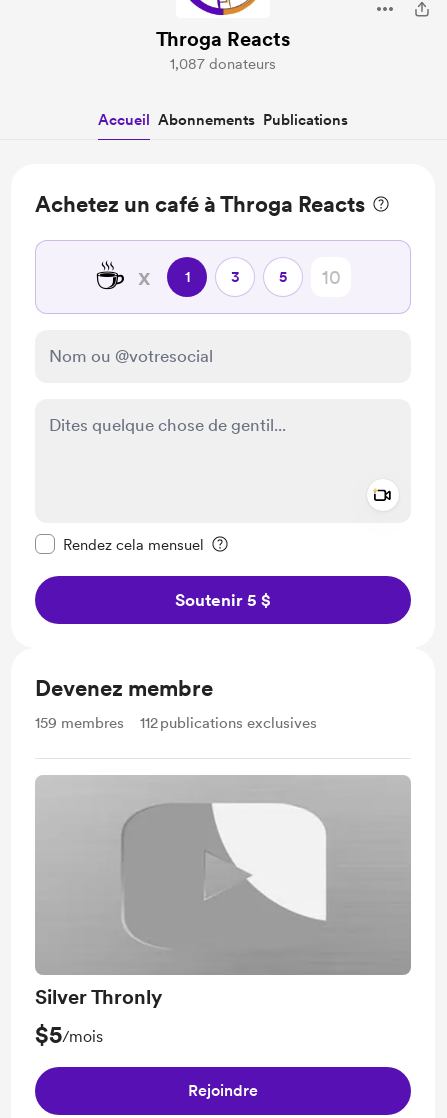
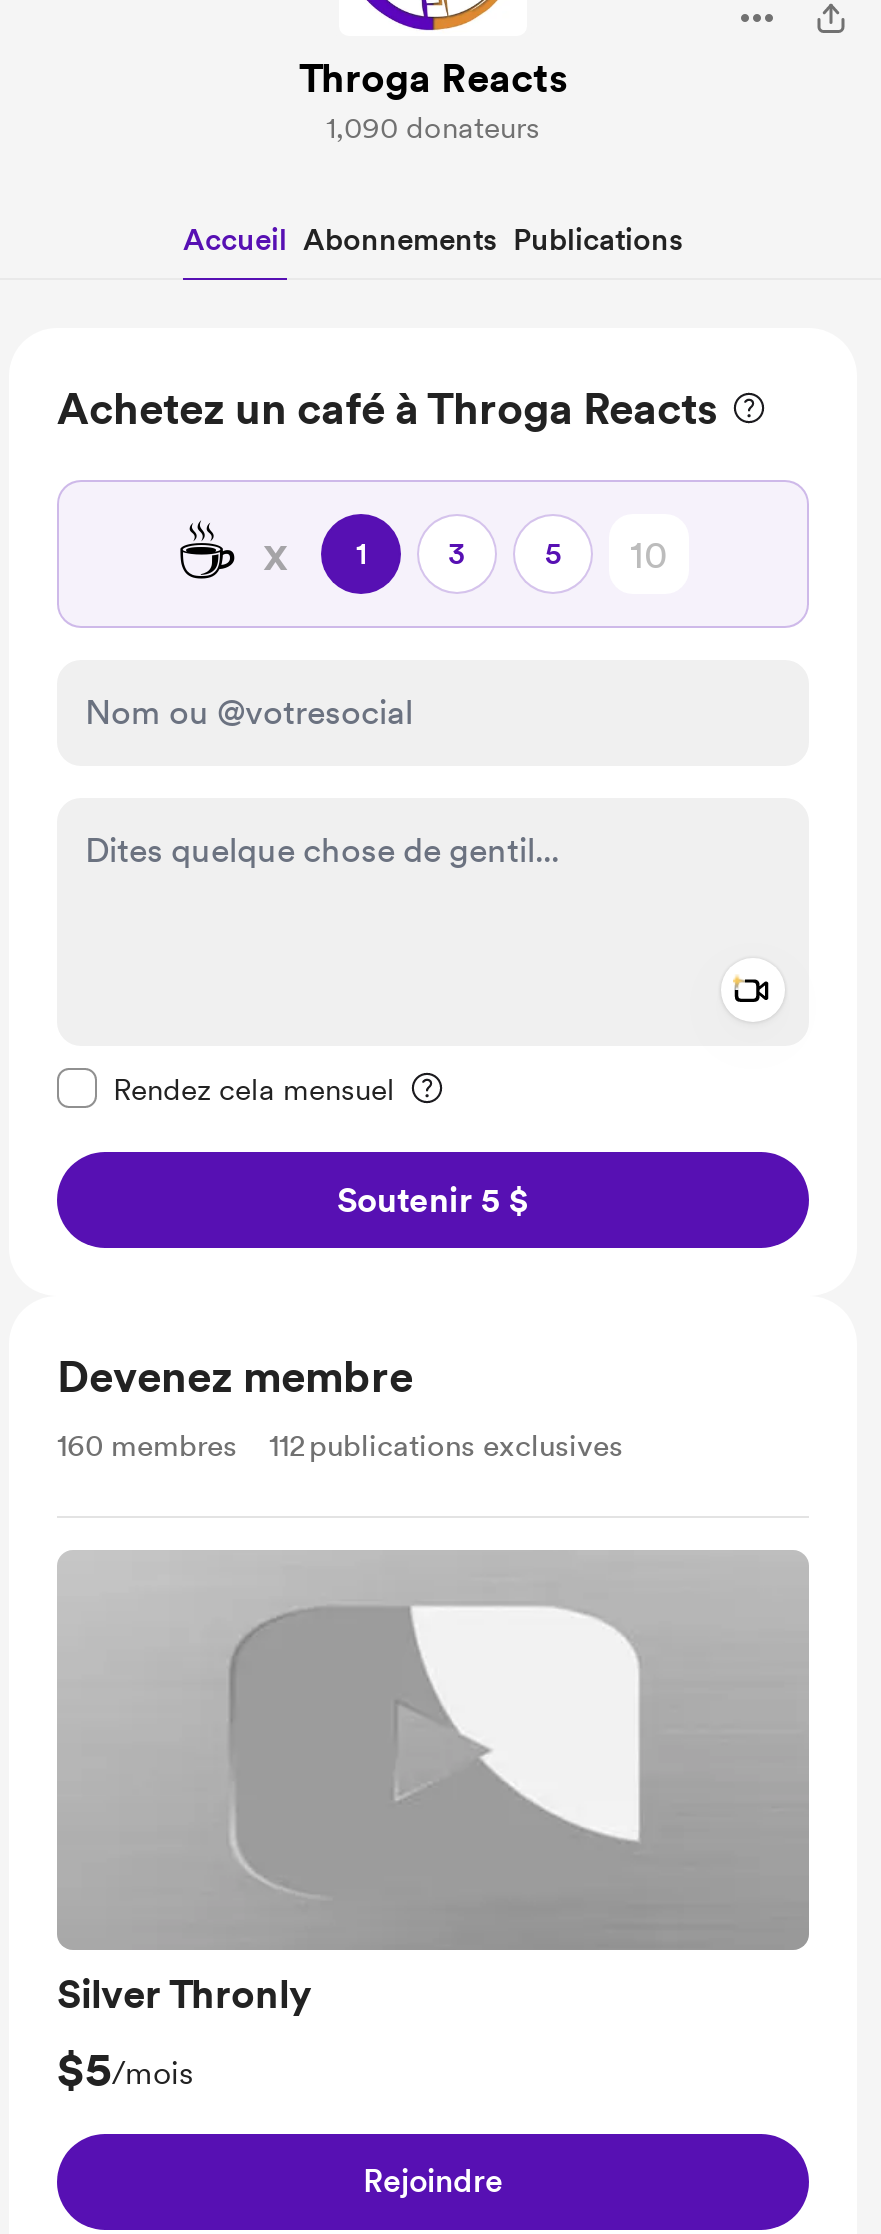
[170,55,276,73] 1,087 donateurs -> [326,110,540,146] 1,090 donateurs
[35,714,317,732] 159 membres 112 publications exclusives -> [57,1428,623,1464] 160 membres 112 publications exclusives

